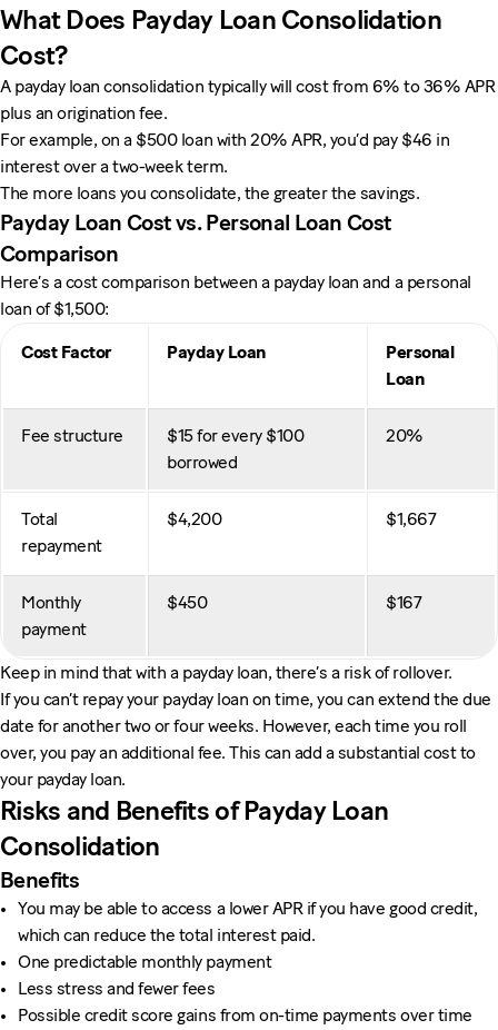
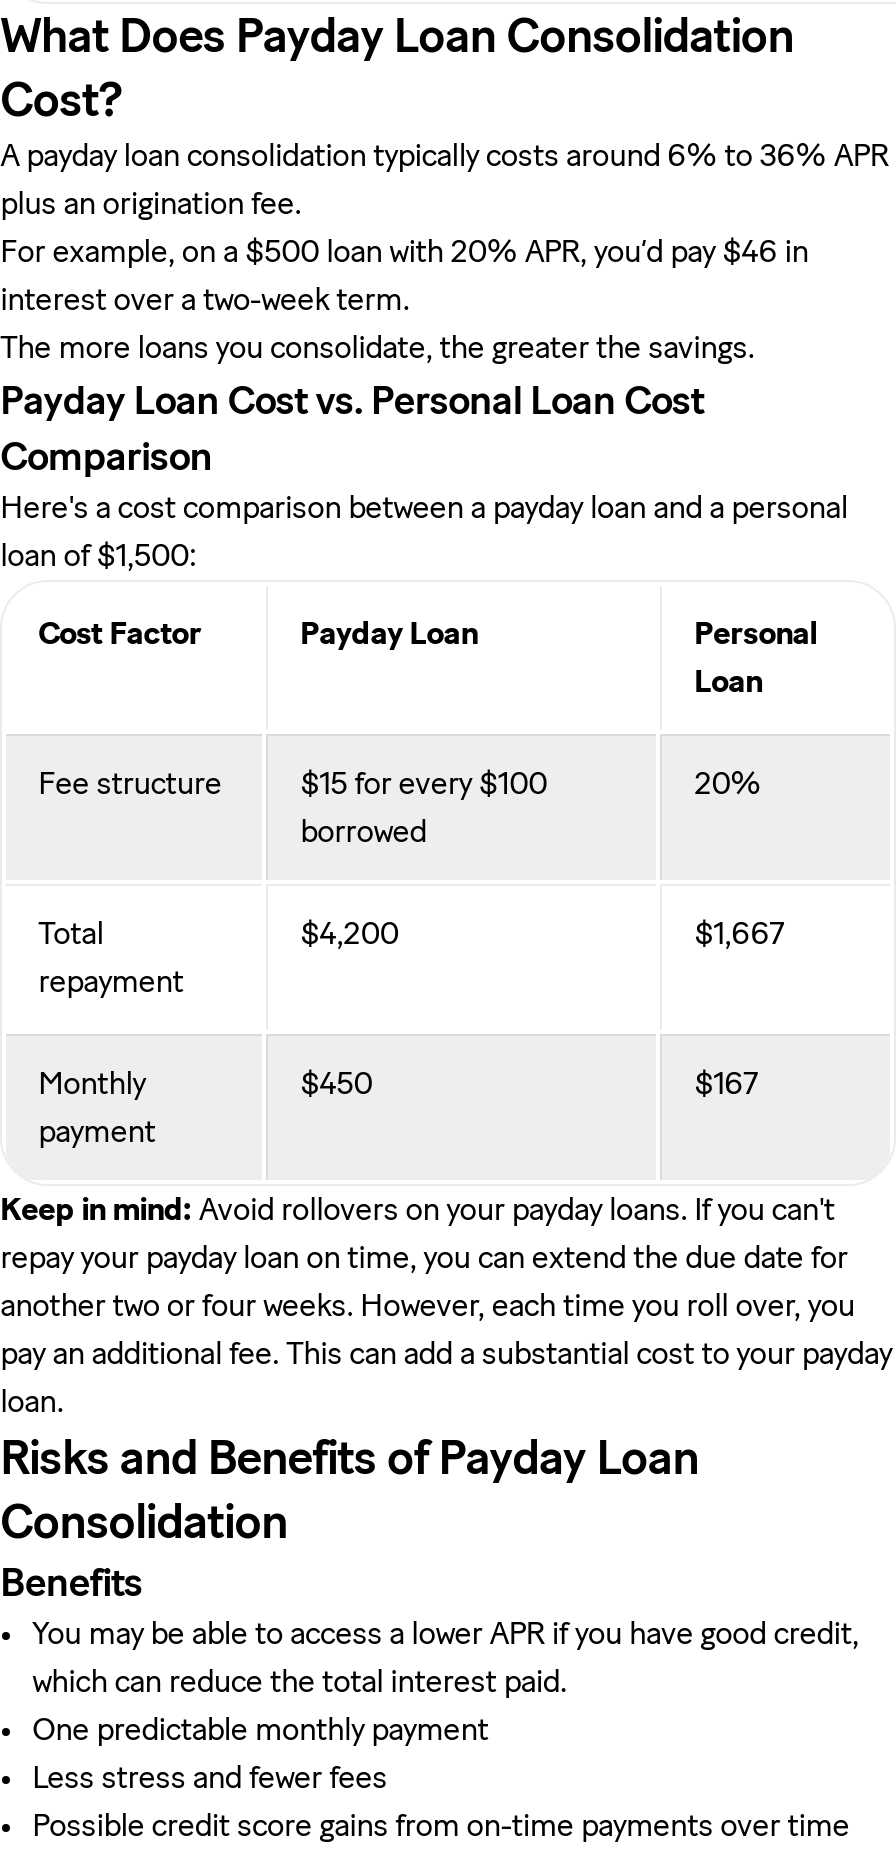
[0,76,495,97] A payday loan consolidation typically will cost from 6% to 36% APR -> [0,137,889,175] A payday loan consolidation typically costs around 6% to 36% APR
[0,272,471,293] Here’s a cost comparison between a payday loan and a personal -> [0,489,847,527] Here's a cost comparison between a payday loan and a personal
[0,662,491,790] Keep in mind that with a payday loan, there’s a risk of rollover. | If you can’t repay your payday loan on time, you can extend the due | date for another two or four weeks. However, each time you roll | over, you pay an additional fee. This can add a substantial cost to | your payday loan. -> [0,1191,892,1421] Keep in mind: Avoid rollovers on your payday loans. If you can't | repay your payday loan on time, you can extend the due date for | another two or four weeks. However, each time you roll over, you | pay an additional fee. This can add a substantial cost to your payday | loan.

